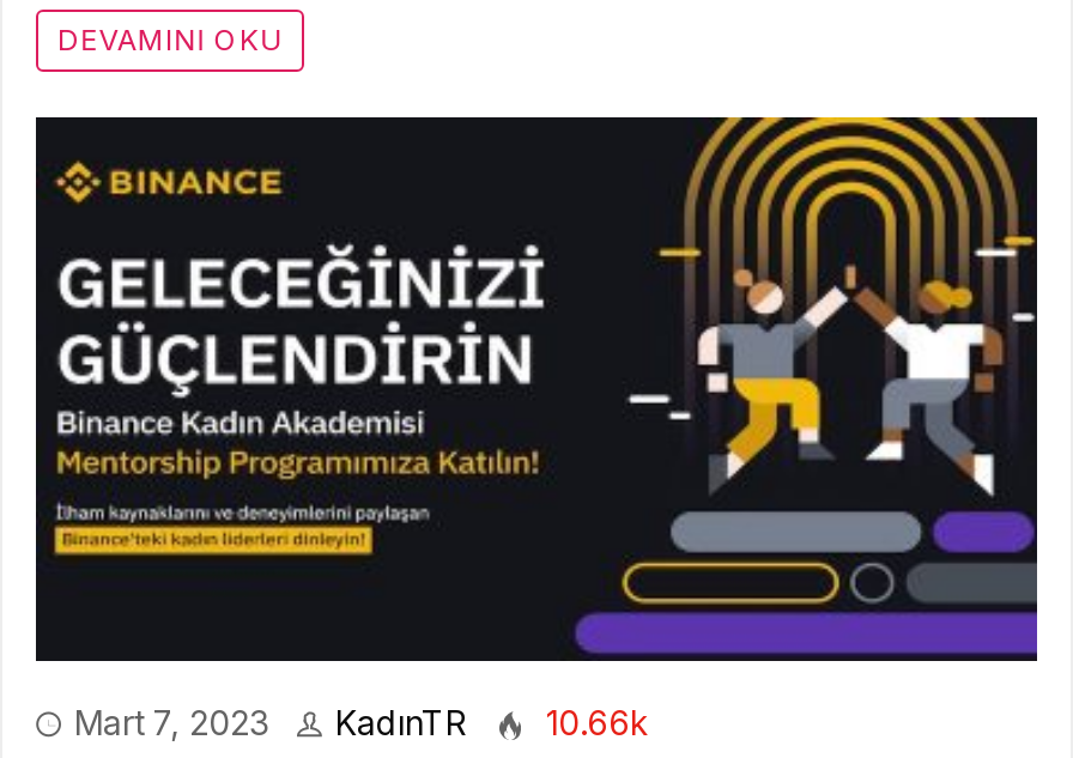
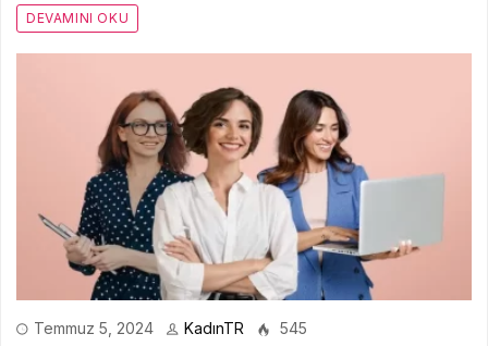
[34,115,1039,742] [image] | Mart 7, 2023 -> [16,53,472,337] [image] | Temmuz 5, 2024
[536,702,649,742] 10.66k -> [276,319,307,337] 545

